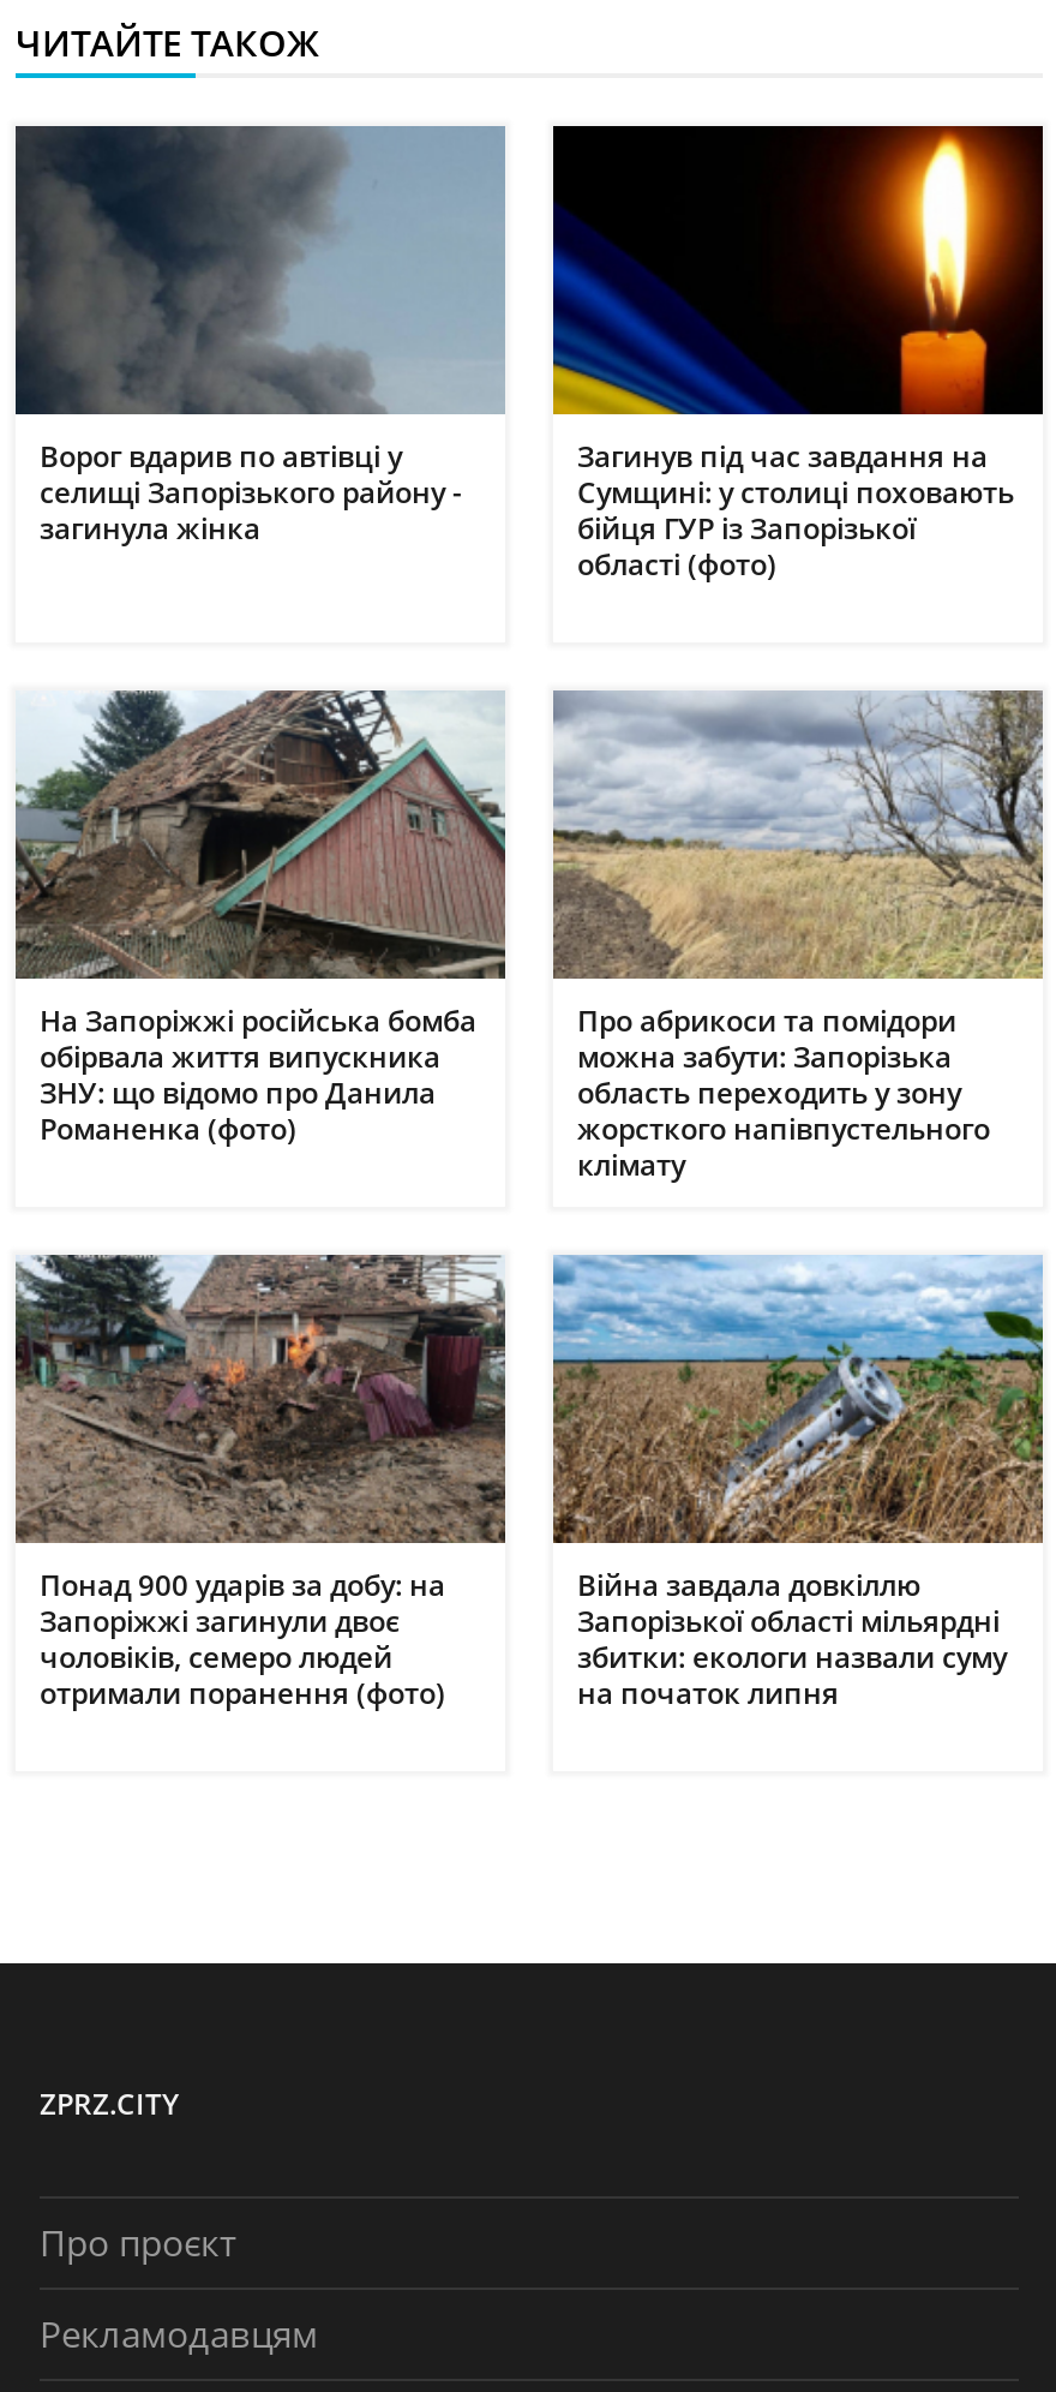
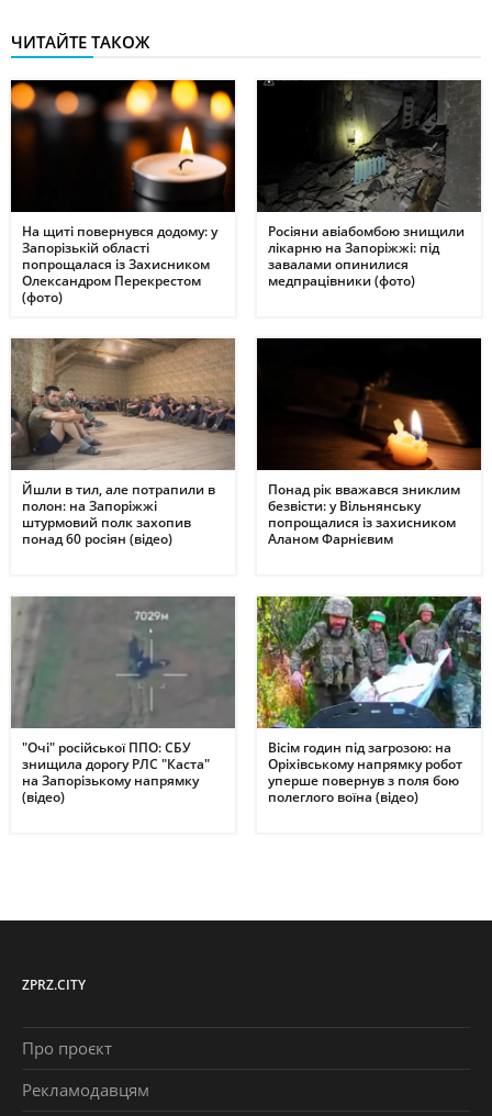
[13,125,505,549] [image] | Ворог вдарив по автівці у | селищі Запорізького району - | загинула жінка -> [10,79,236,306] [image] | На щиті повернувся додому: у | Запорізькій області | попрощалася із Захисником | Олександром Перекрестом | (фото)
[551,122,1040,586] [image] | Загинув під час завдання на | Сумщині: у столиці поховають | бійця ГУР із Запорізької | області (фото) -> [256,79,481,290] [image] | Росіяни авіабомбою знищили | лікарню на Запоріжжі: під | завалами опинилися | медпрацівники (фото)
[16,689,508,1150] [image] | На Запоріжжі російська бомба | обірвала життя випускника | ЗНУ: що відомо про Данила | Романенка (фото) -> [10,337,236,548] [image] | Йшли в тил, але потрапили в | полон: на Запоріжжі | штурмовий полк захопив | понад 60 росіян (відео)
[551,689,1045,1186] [image] | Про абрикоси та помідори | можна забути: Запорізька | область переходить у зону | жорсткого напівпустельного | клімату -> [256,337,482,548] [image] | Понад рік вважався зниклим | безвісти: у Вільнянську | попрощалися із захисником | Аланом Фарнієвим
[16,1256,505,1714] [image] | Понад 900 ударів за добу: на | Запоріжжі загинули двоє | чоловіків, семеро людей | отримали поранення (фото) -> [11,595,236,806] [image] | "Очі" російської ППО: СБУ | знищила дорогу РЛС "Каста" | на Запорізькому напрямку | (відео)
[551,1254,1045,1714] [image] | Війна завдала довкіллю | Запорізької області мільярдні | збитки: екологи назвали суму | на початок липня -> [256,595,482,806] [image] | Вісім годин під загрозою: на | Оріхівському напрямку робот | уперше повернув з поля бою | полеглого воїна (відео)

